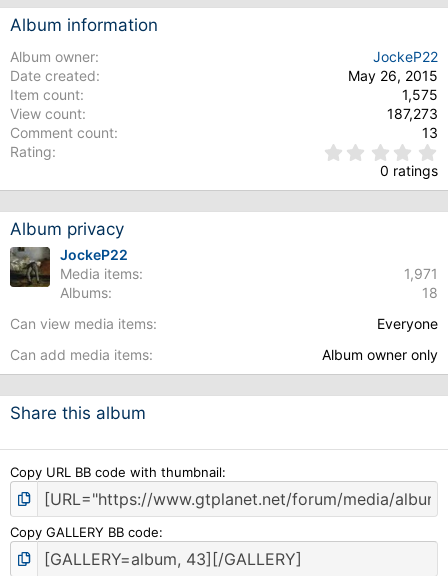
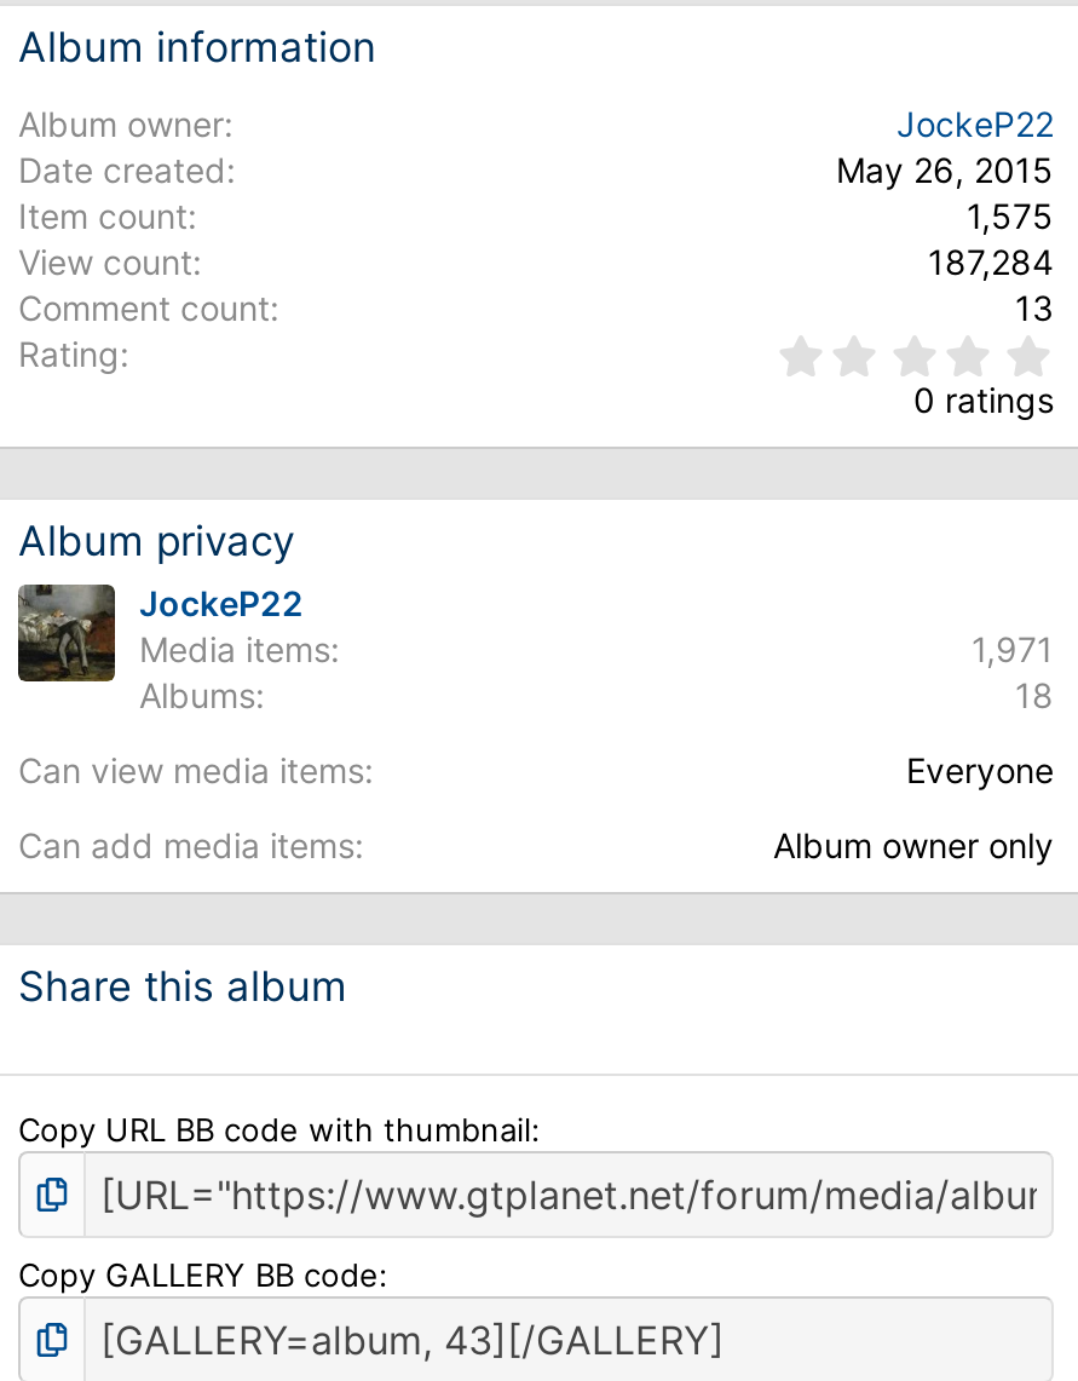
[387,105,438,122] 187,273 -> [928,242,1054,283] 187,284

